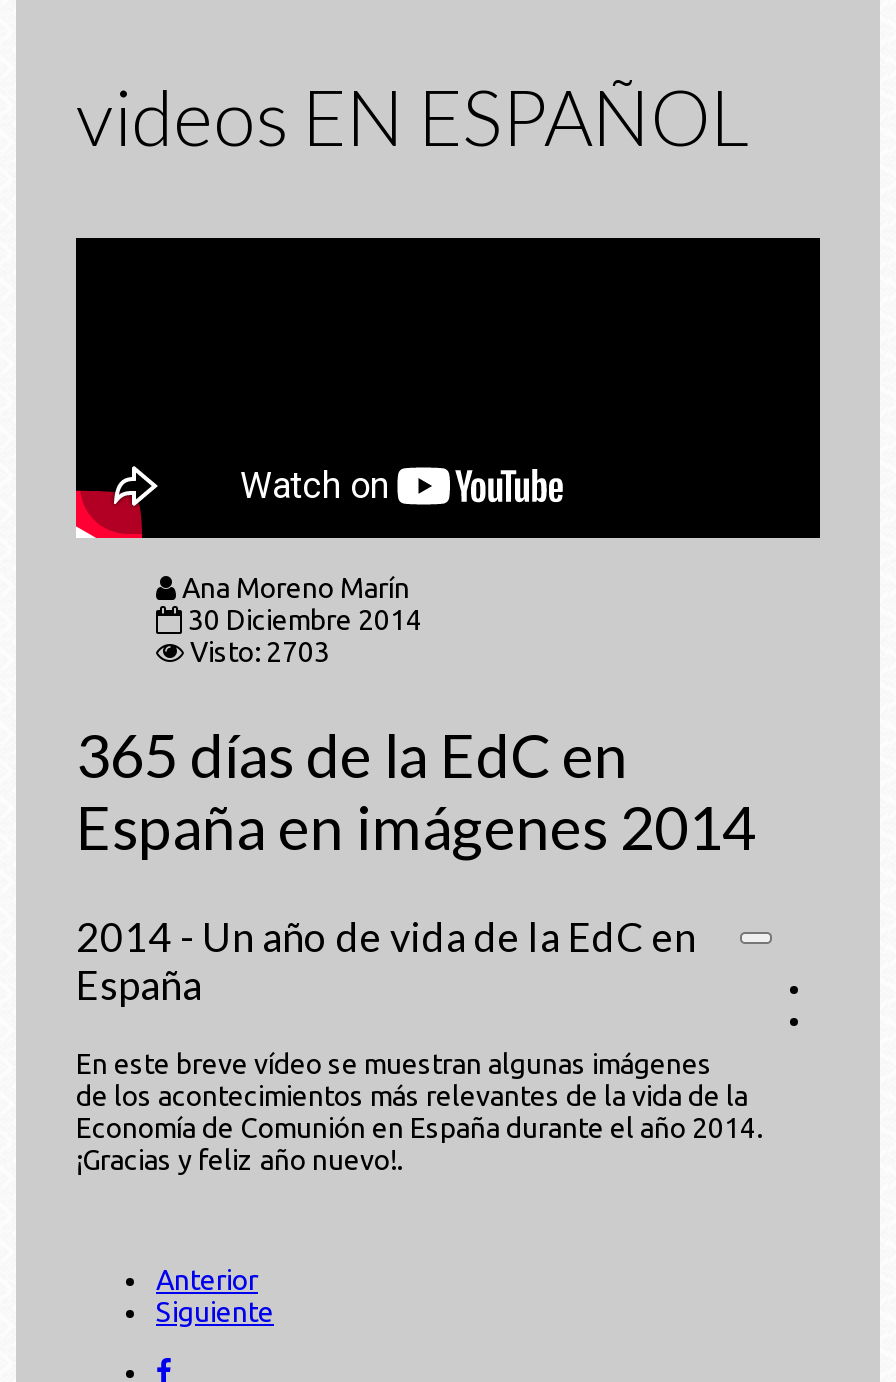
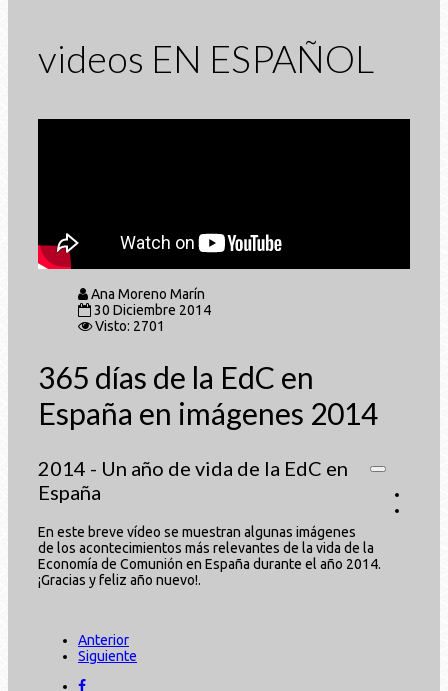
[190,636,330,668] Visto: 2703 -> [95,318,165,334] Visto: 2701

